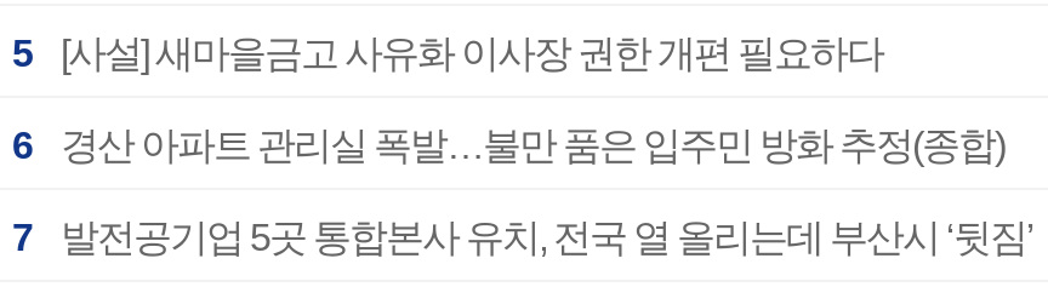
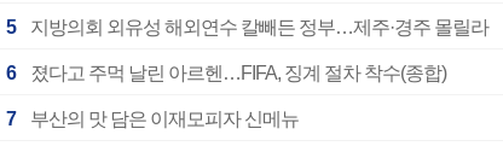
[61,33,883,74] [사설] 새마을금고 사유화 이사장 권한 개편 필요하다 -> [30,17,488,37] 지방의회 외유성 해외연수 칼빼든 정부…제주·경주 몰릴라
[61,125,1004,166] 경산 아파트 관리실 폭발…불만 품은 입주민 방화 추정(종합) -> [30,63,446,83] 졌다고 주먹 날린 아르헨…FIFA, 징계 절차 착수(종합)
[61,217,1033,258] 발전공기업 5곳 통합본사 유치, 전국 열 올리는데 부산시 ‘뒷짐’ -> [30,109,299,129] 부산의 맛 담은 이재모피자 신메뉴

